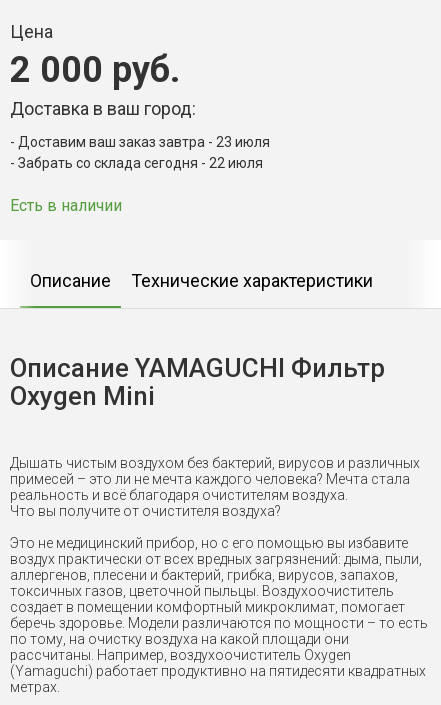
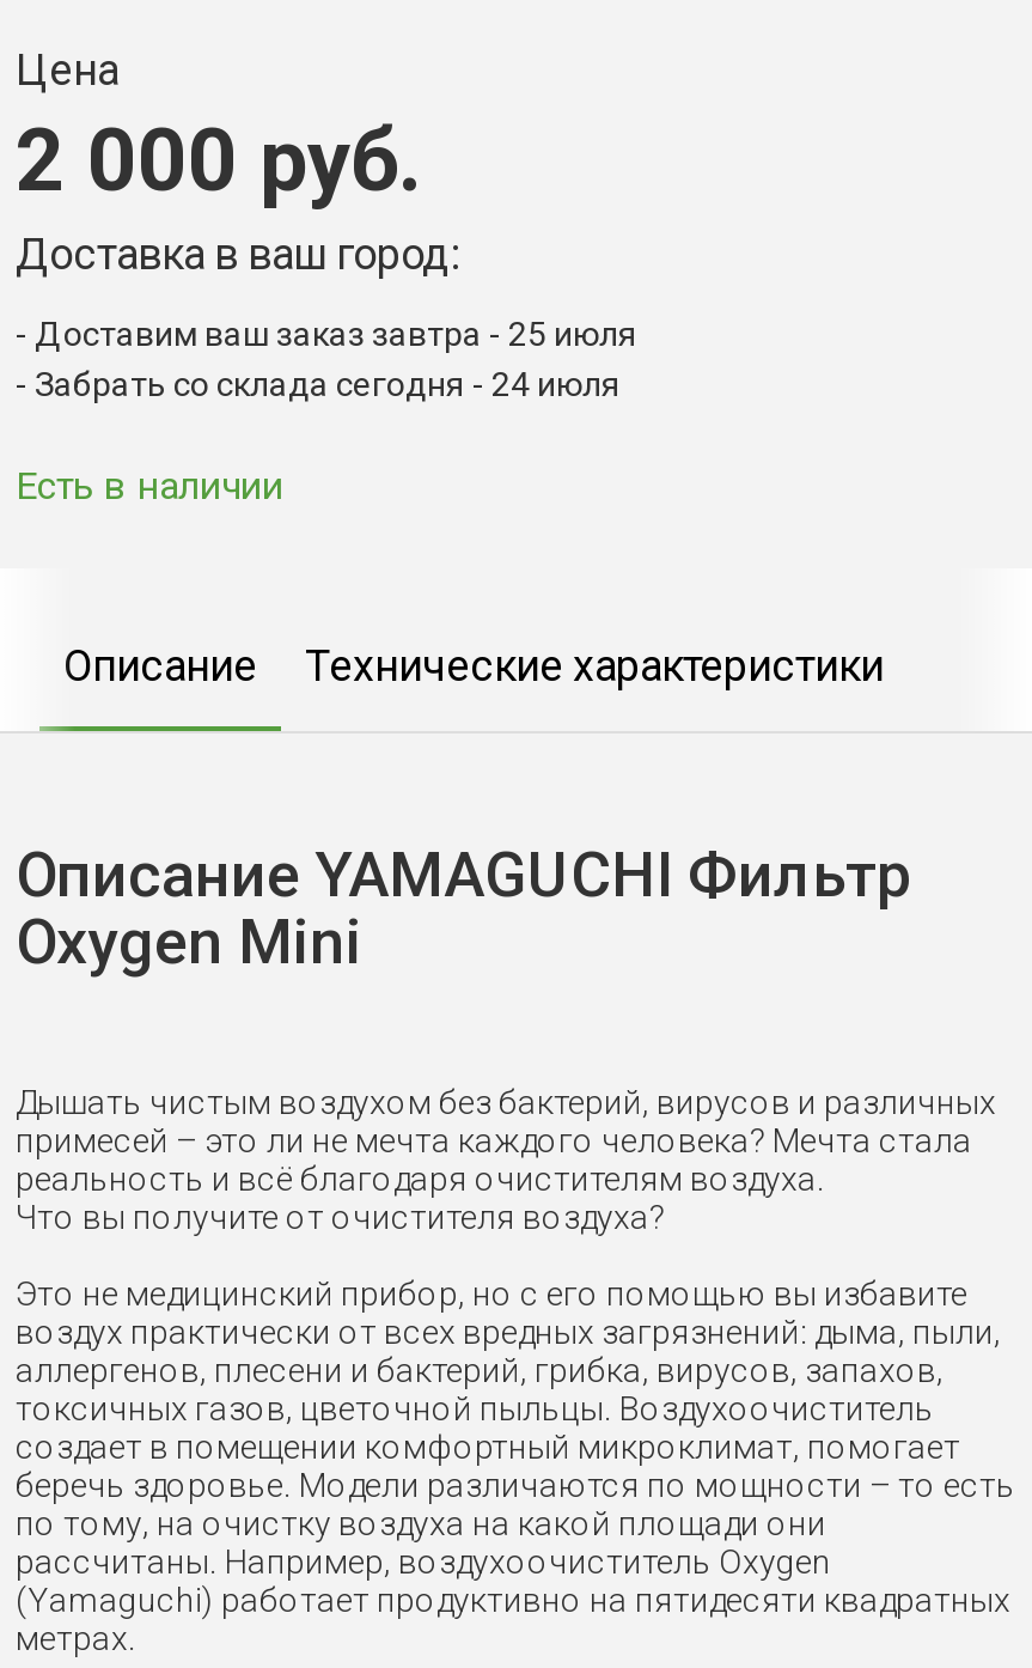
[18,134,270,150] Доставим ваш заказ завтра - 23 июля -> [35,316,637,354] Доставим ваш заказ завтра - 25 июля
[18,155,263,171] Забрать со склада сегодня - 22 июля -> [35,366,621,404] Забрать со склада сегодня - 24 июля

